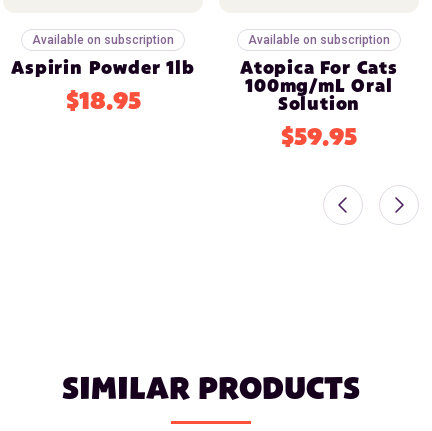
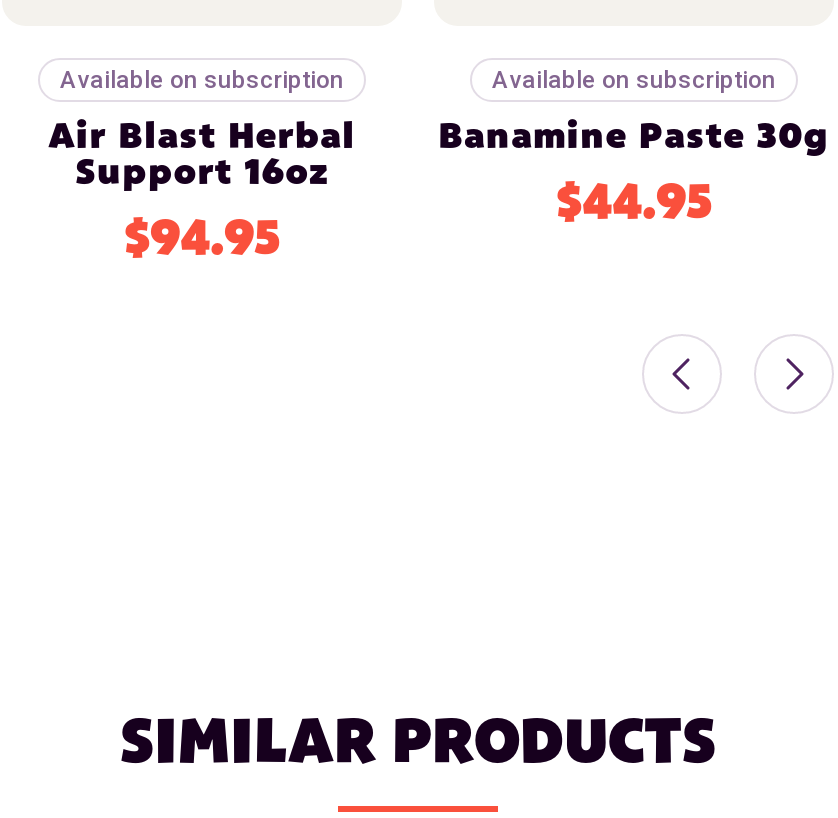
[11,57,195,115] Aspirin Powder 1lb | $18.95 -> [48,114,356,266] Air Blast Herbal | Support 16oz | $94.95
[240,57,398,151] Atopica For Cats | 100mg/mL Oral | Solution | $59.95 -> [439,114,829,230] Banamine Paste 30g | $44.95

